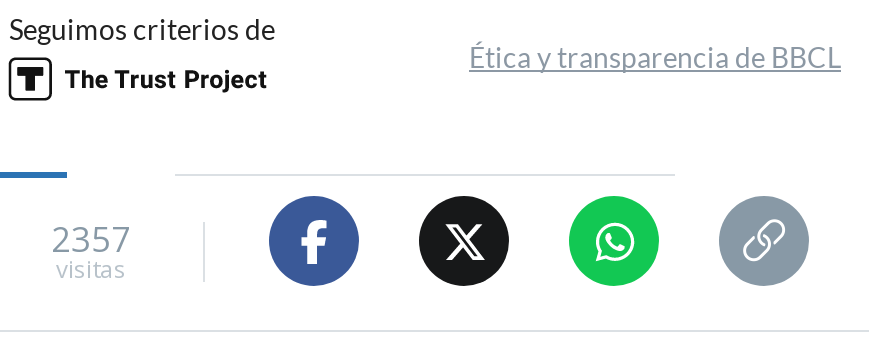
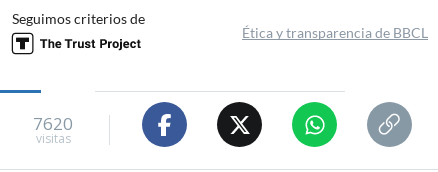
[51,215,131,261] 2357 -> [33,112,73,135] 7620

